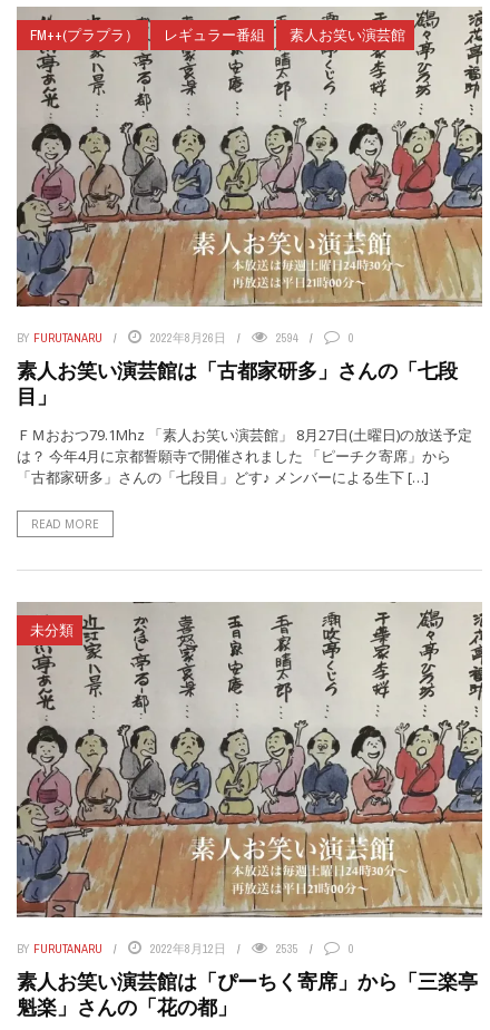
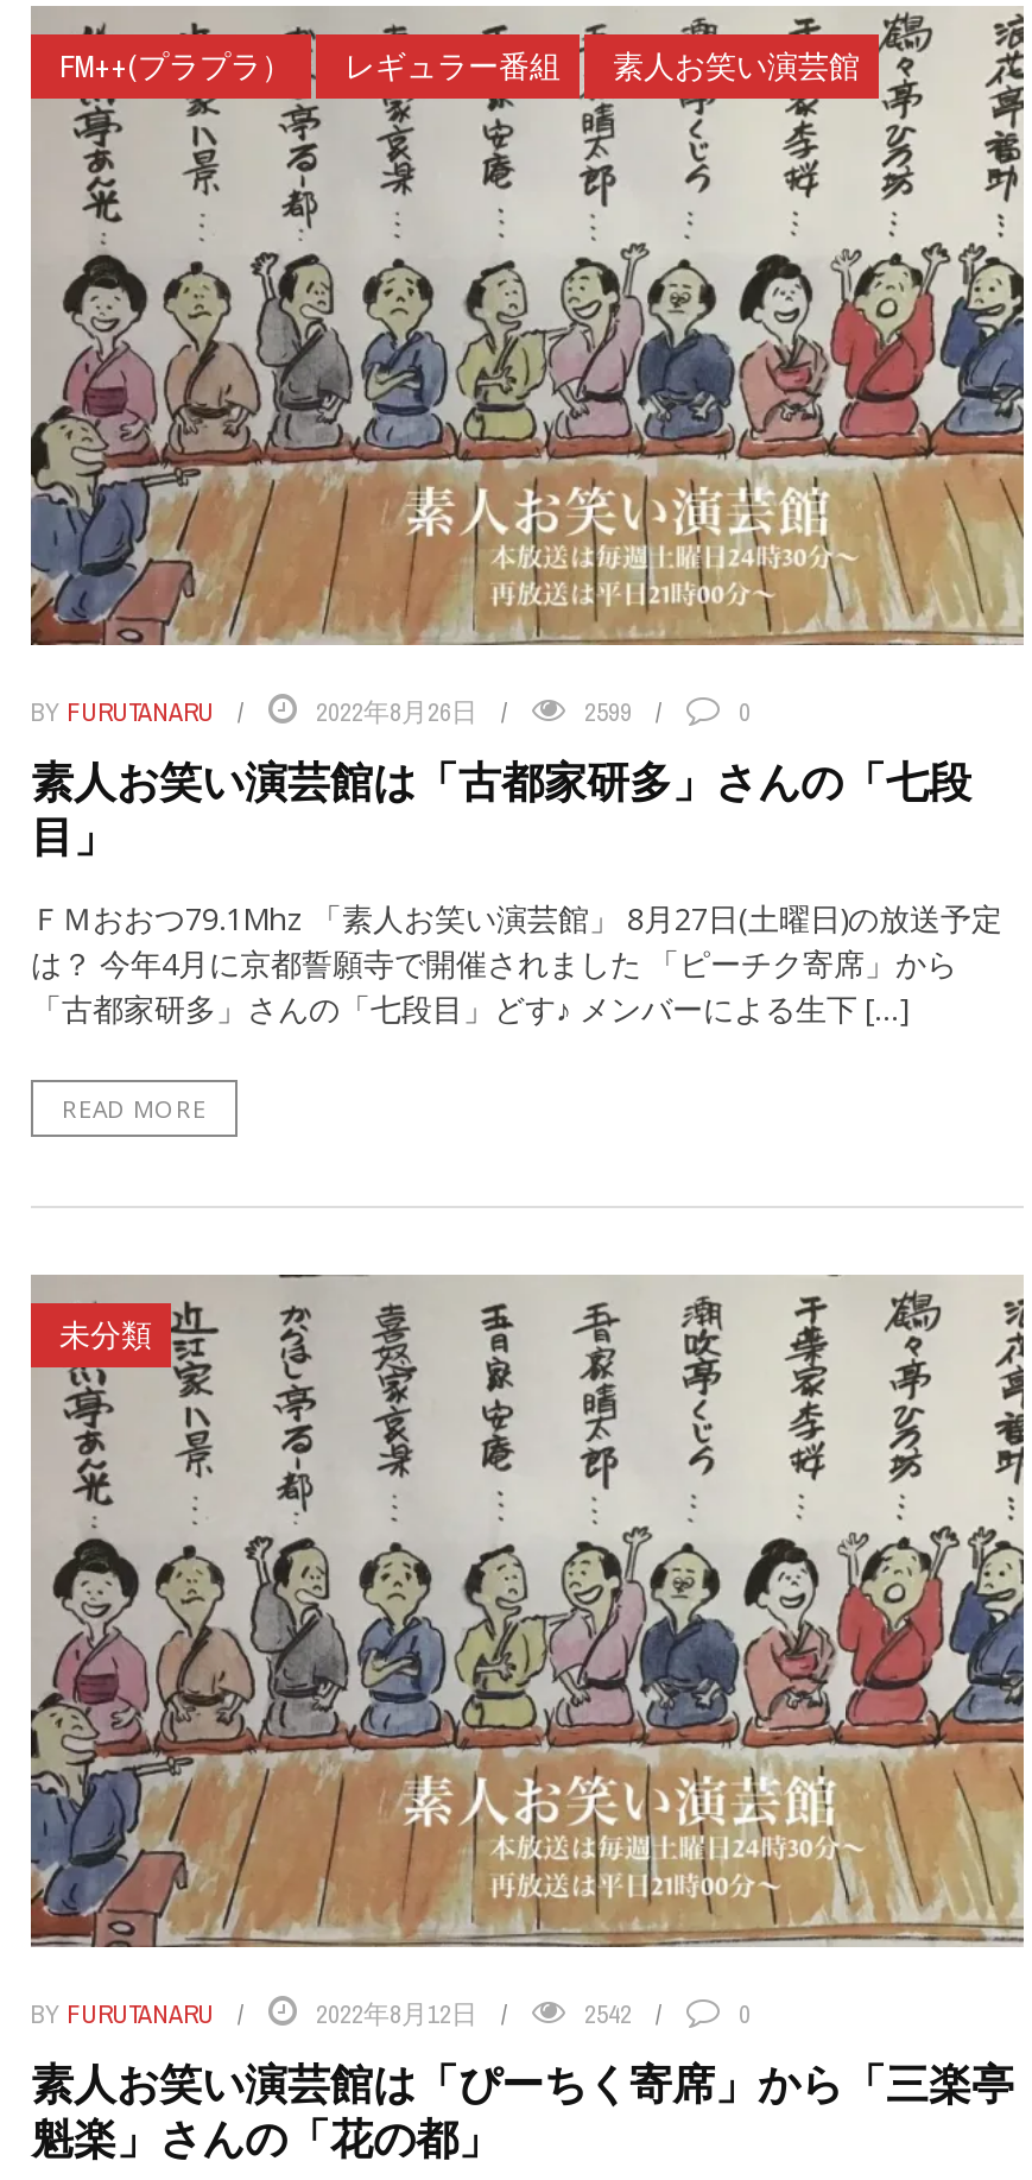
[276,330,298,346] 2594 -> [584,696,632,729] 2599
[276,941,298,957] 2535 -> [584,1998,632,2031] 2542

